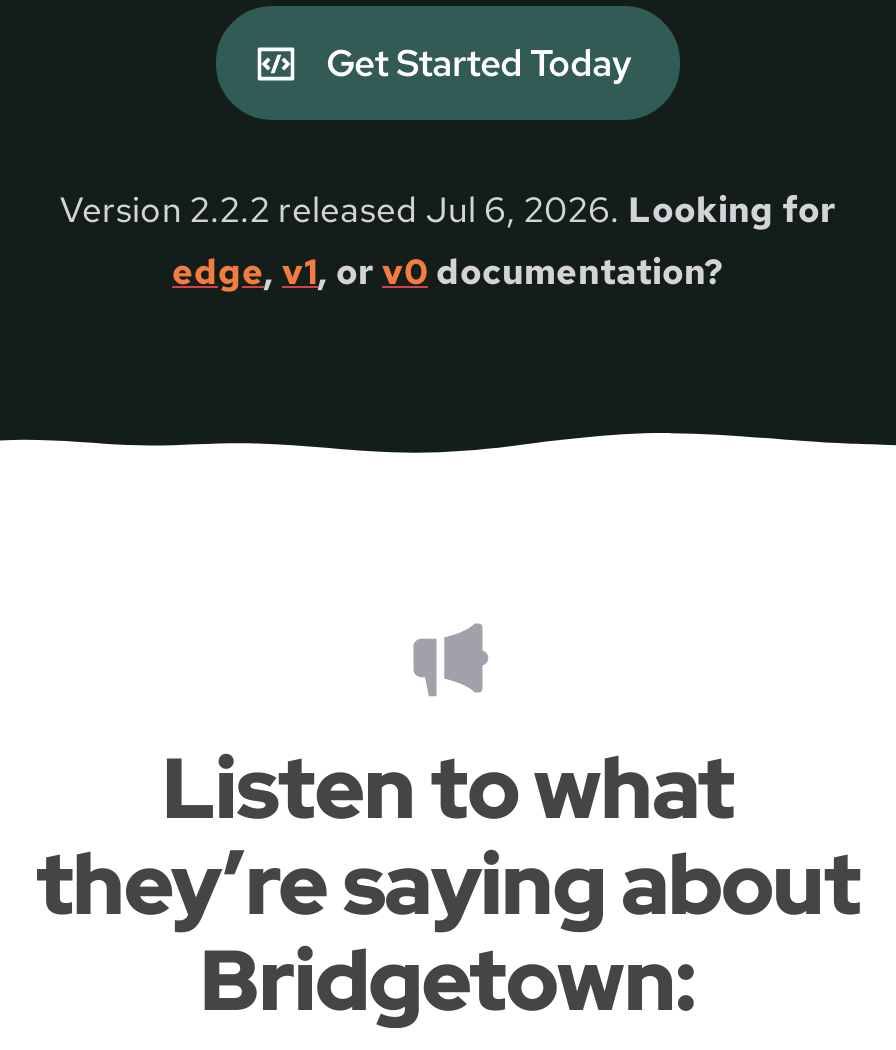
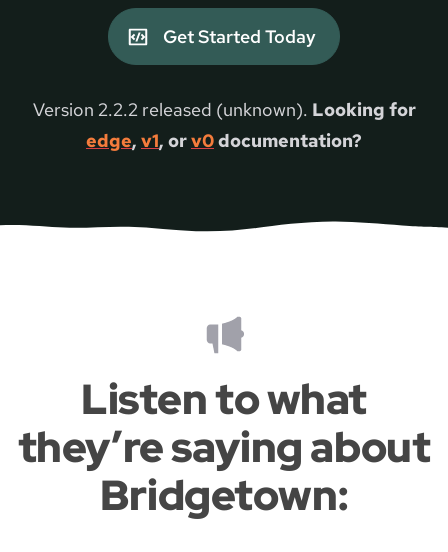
[60,186,836,232] Version 2.2.2 released Jul 6, 2026. Looking for -> [32,98,415,121] Version 2.2.2 released (unknown). Looking for

